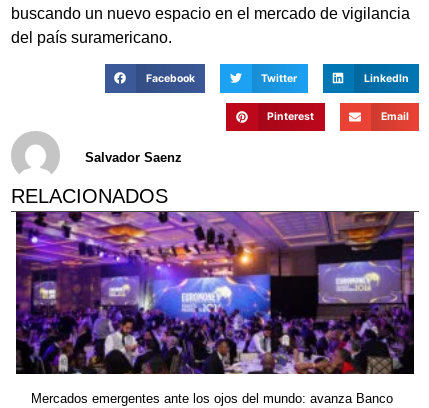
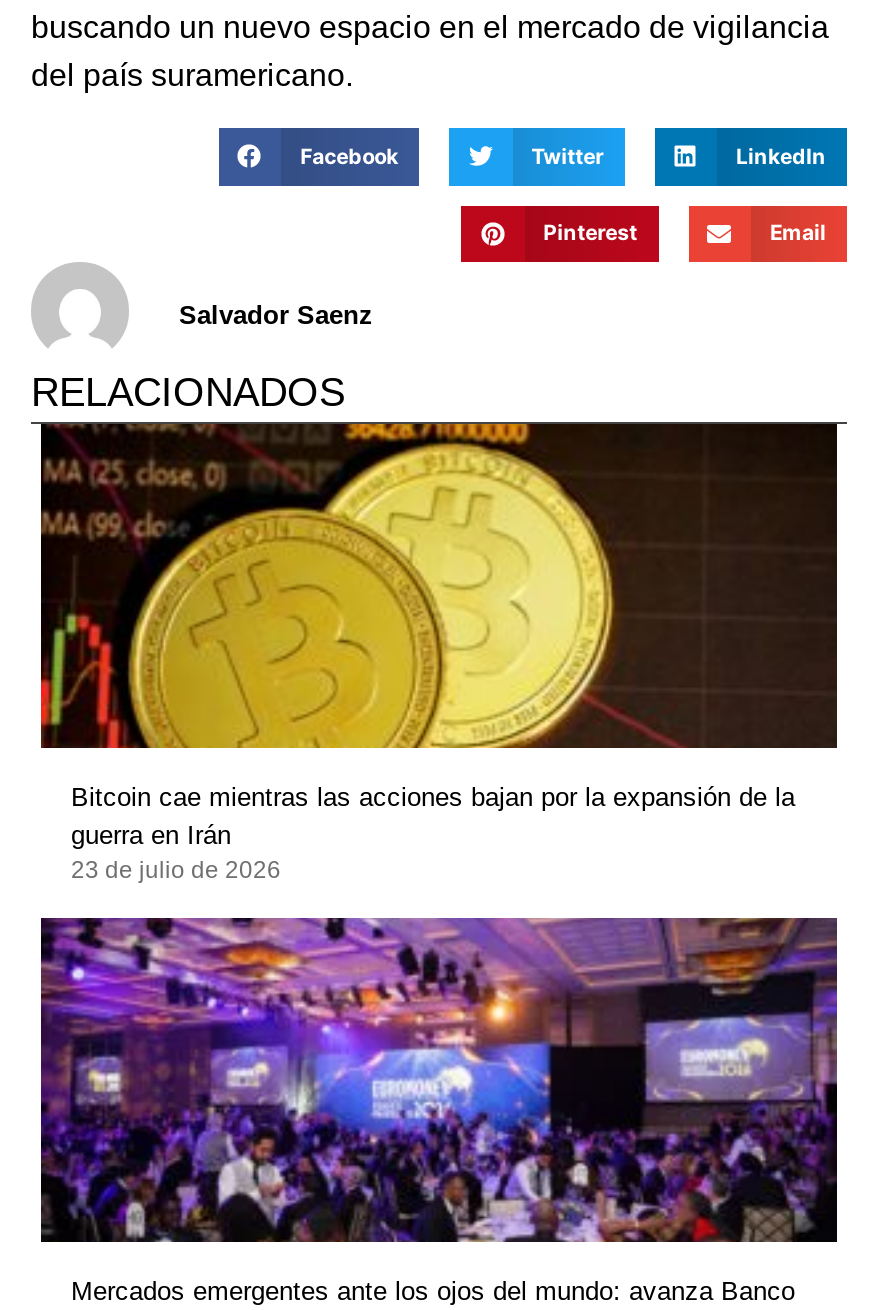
none -> [39,422,839,885] [image] | Bitcoin cae mientras las acciones bajan por la expansión de la | guerra en Irán | 23 de julio de 2026

